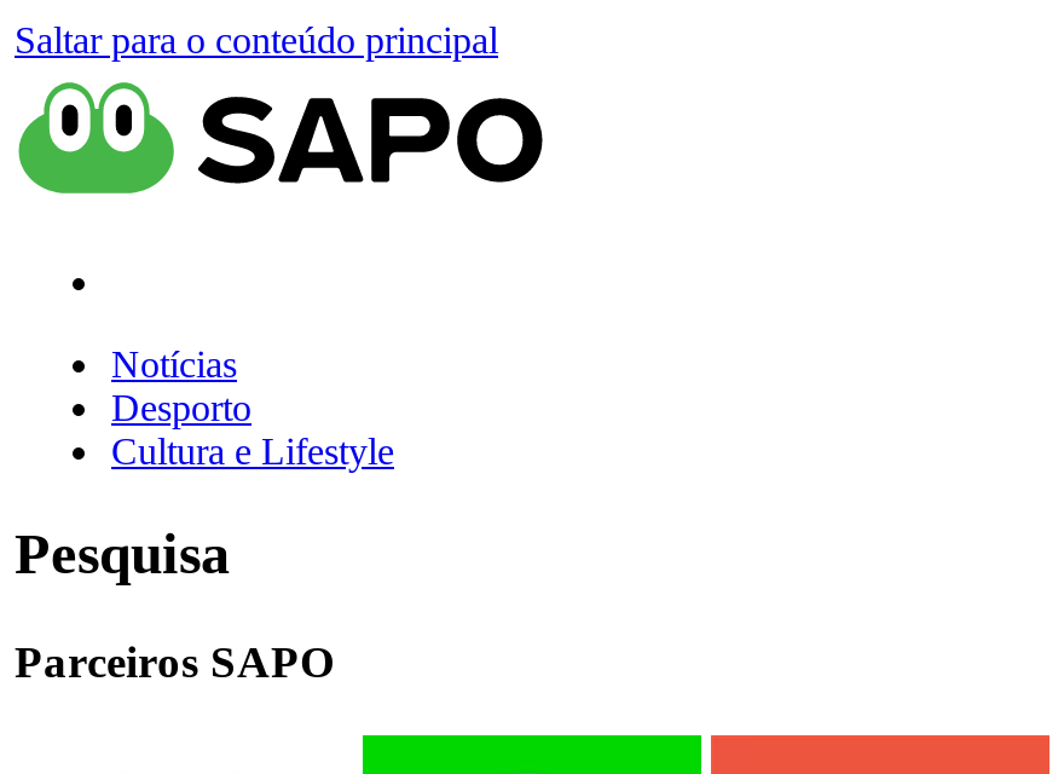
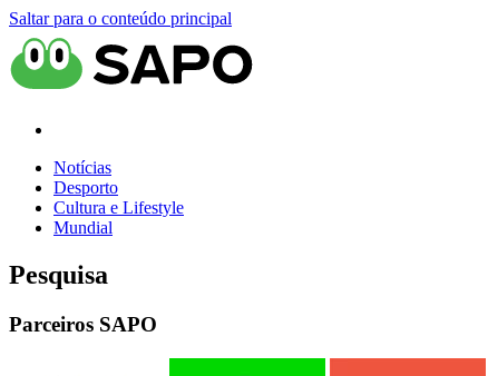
none -> [53,218,113,237] Mundial

